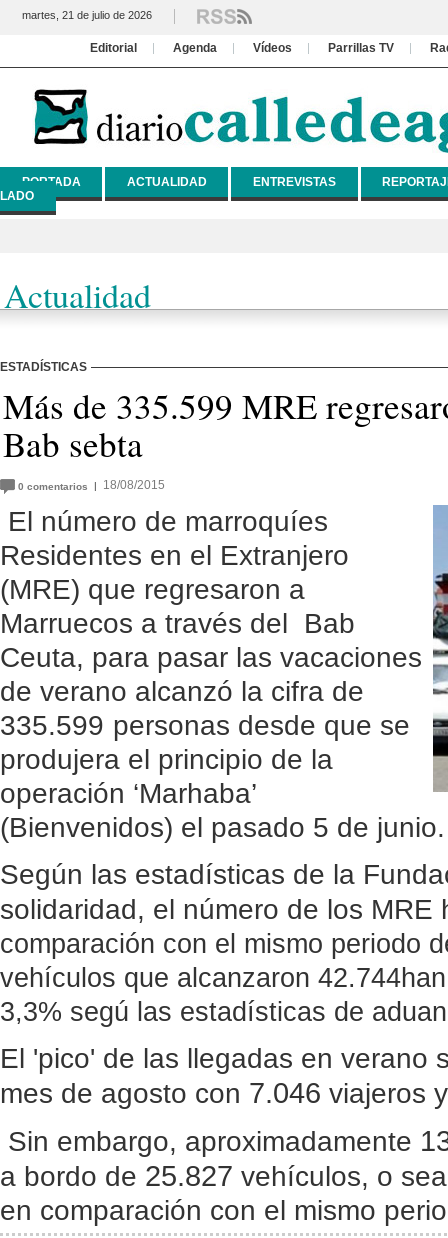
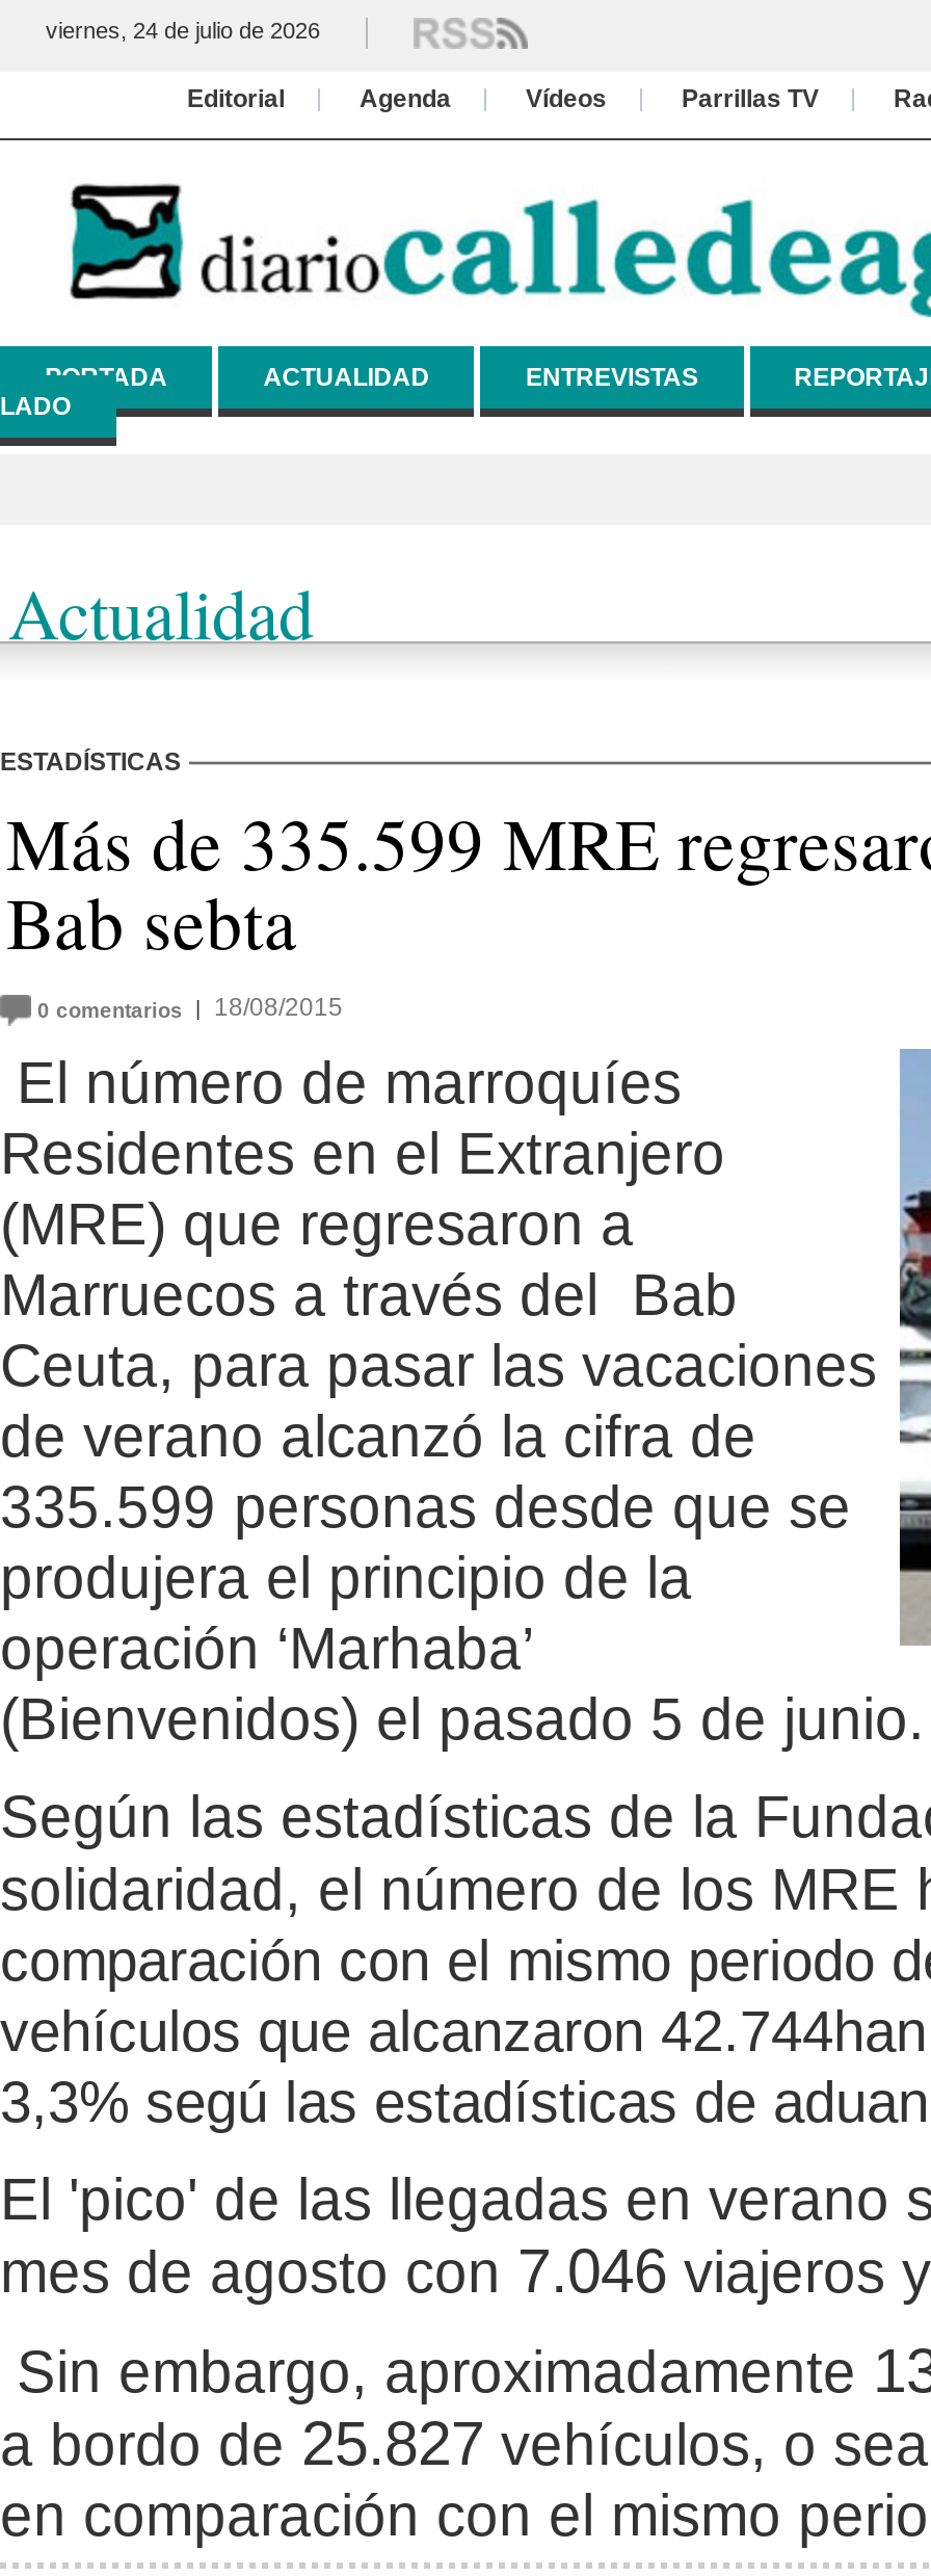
[22,9,152,21] martes, 21 de julio de 2026 -> [46,18,320,43] viernes, 24 de julio de 2026

